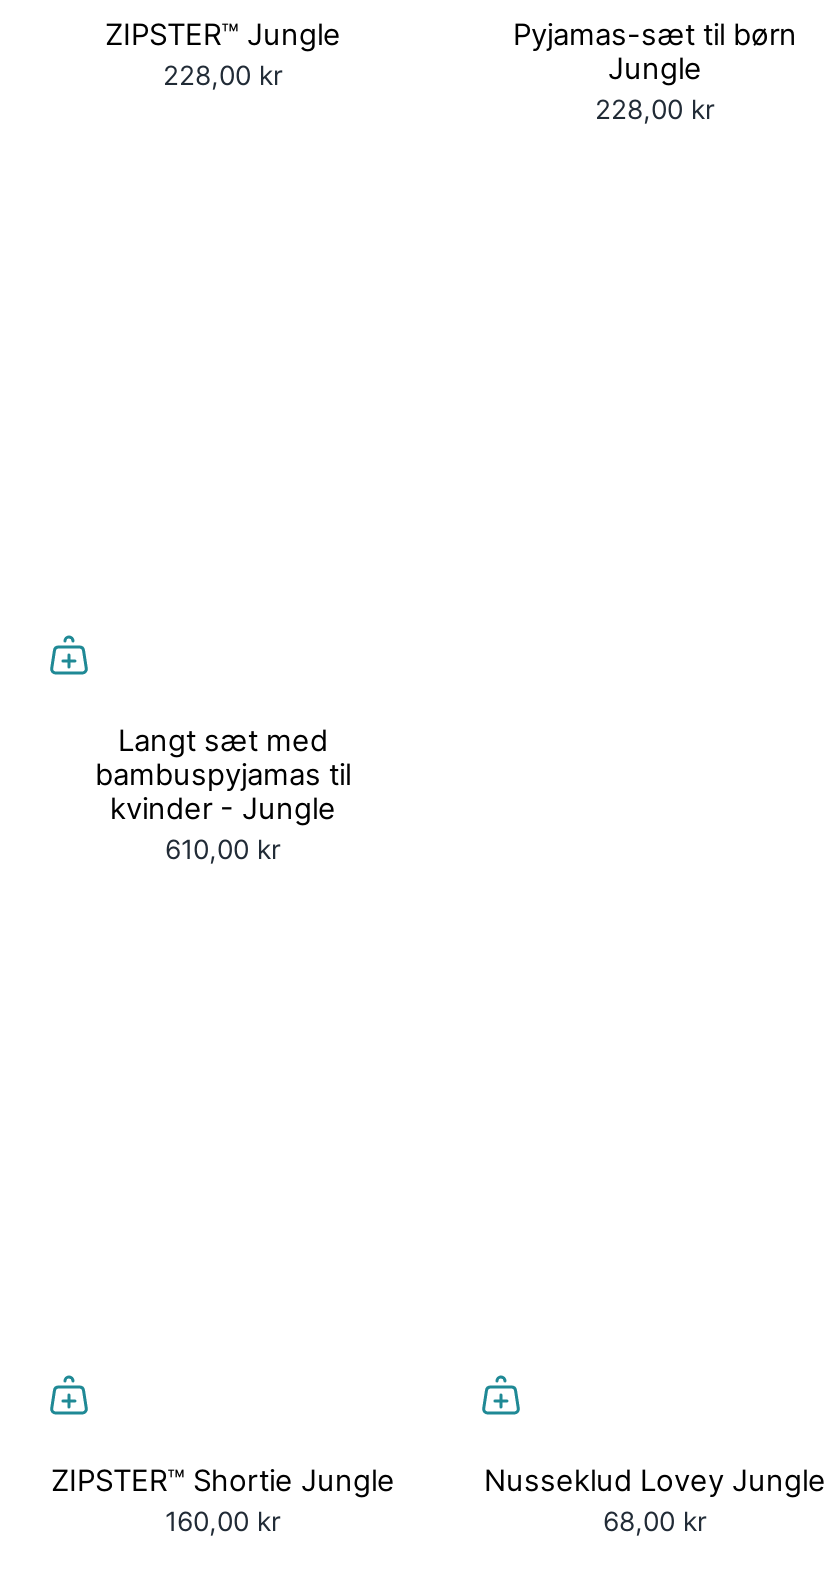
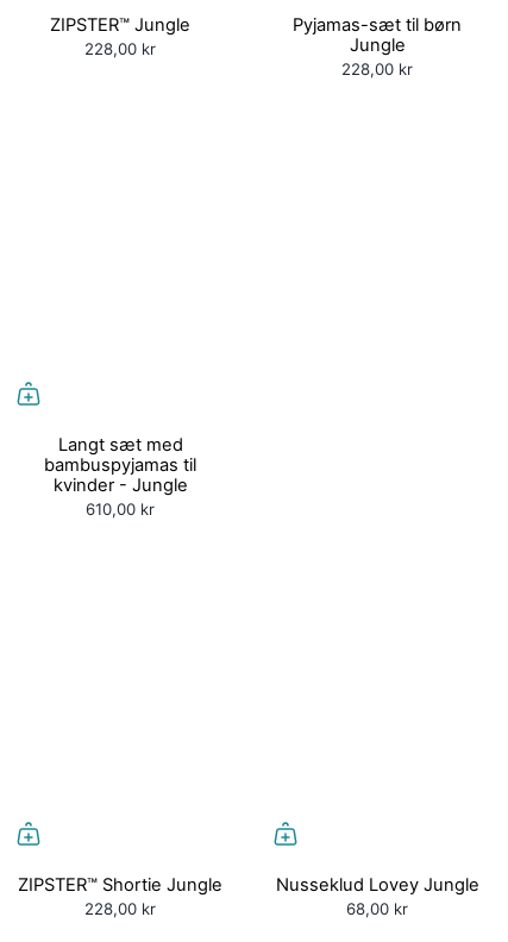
[165,1504,281,1536] 160,00 kr -> [84,899,156,918] 228,00 kr

